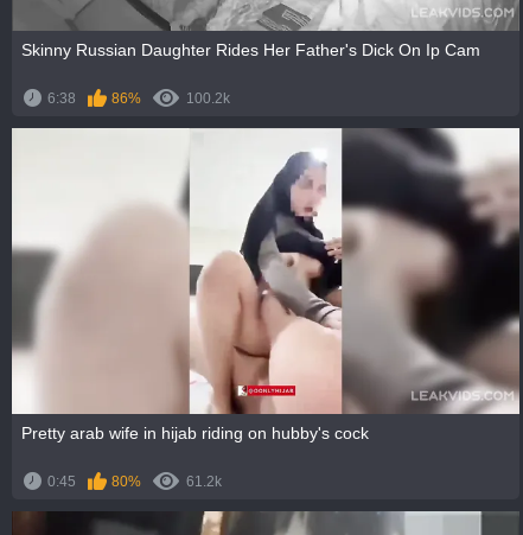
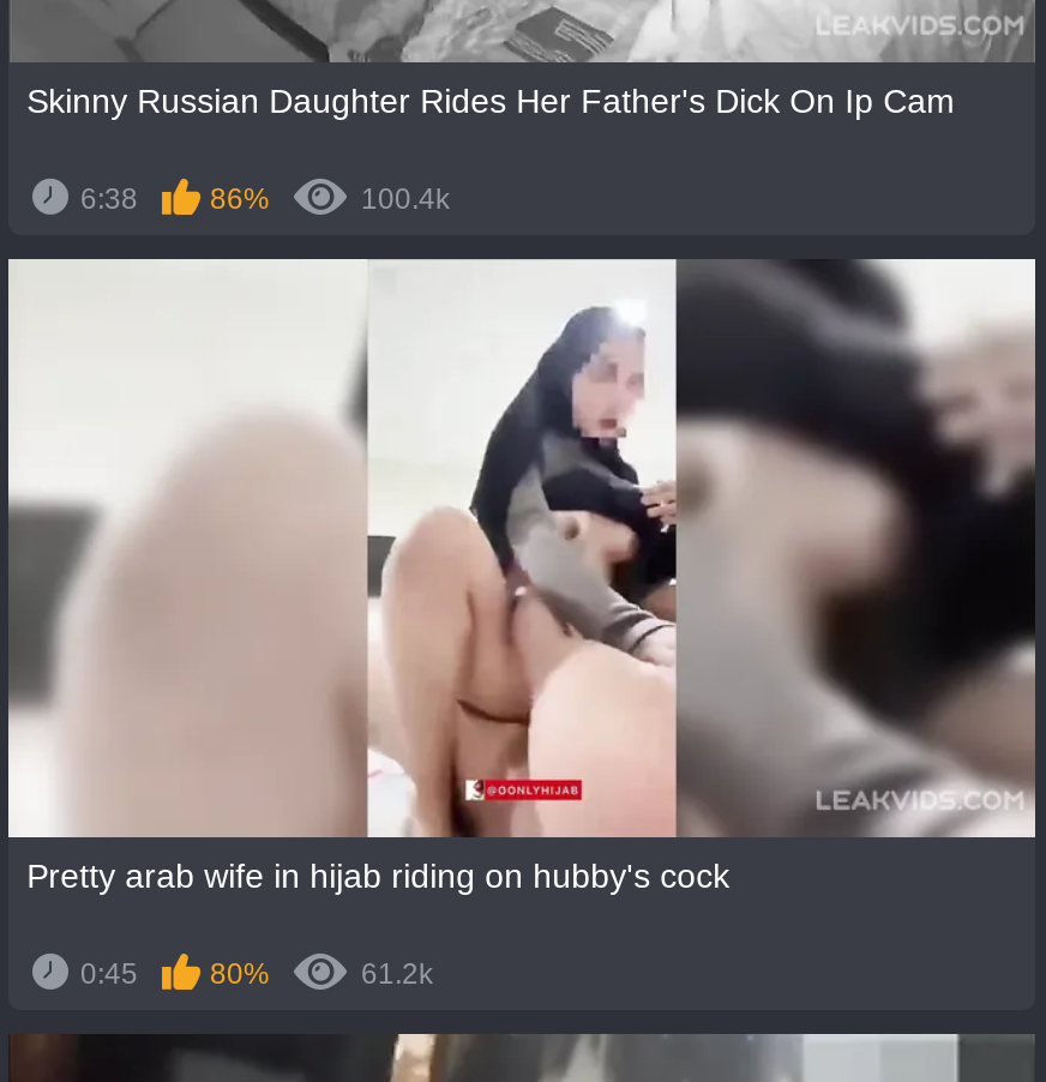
[186,90,230,107] 100.2k -> [361,182,450,215] 100.4k

